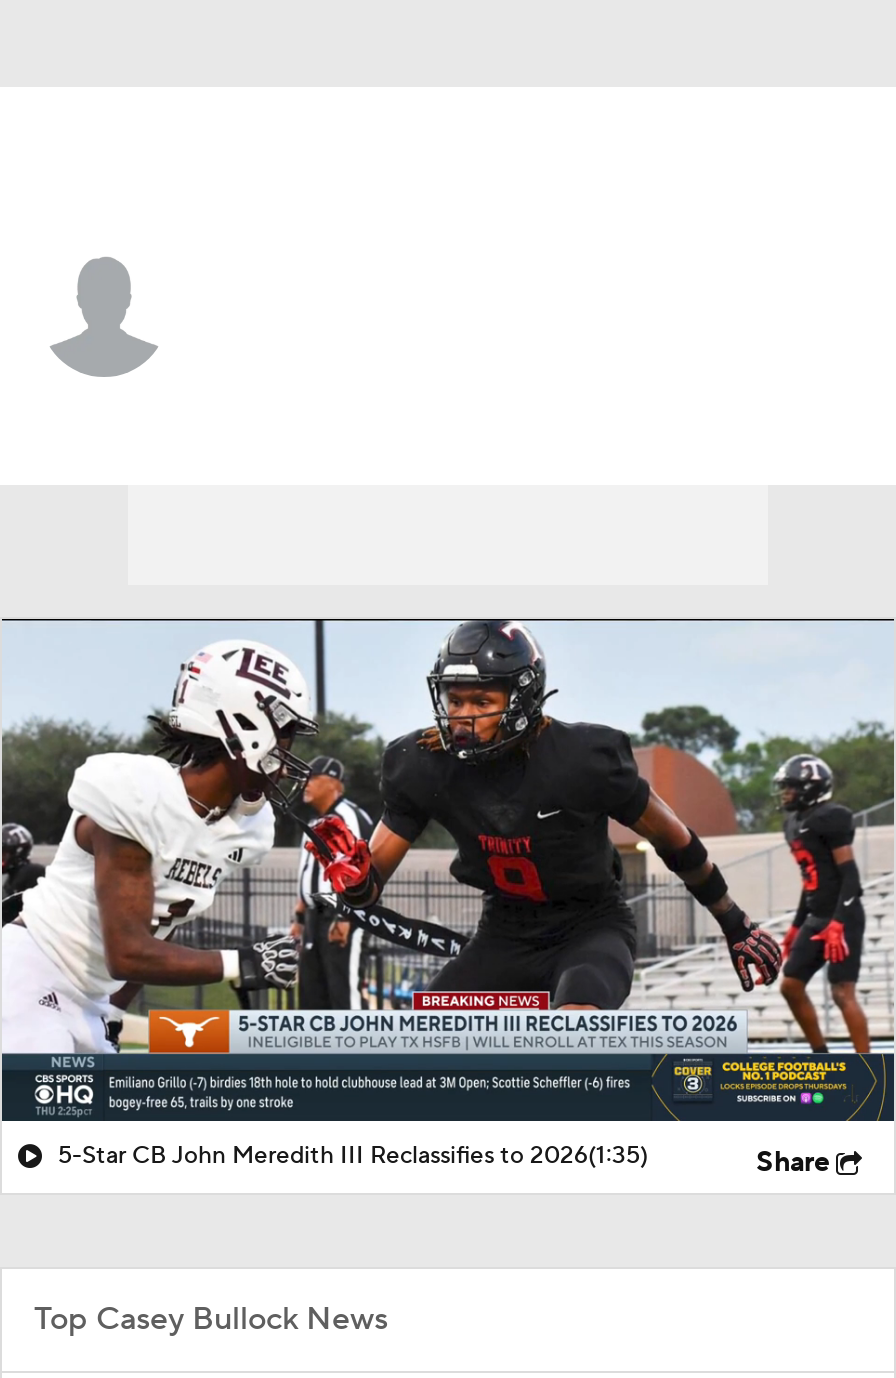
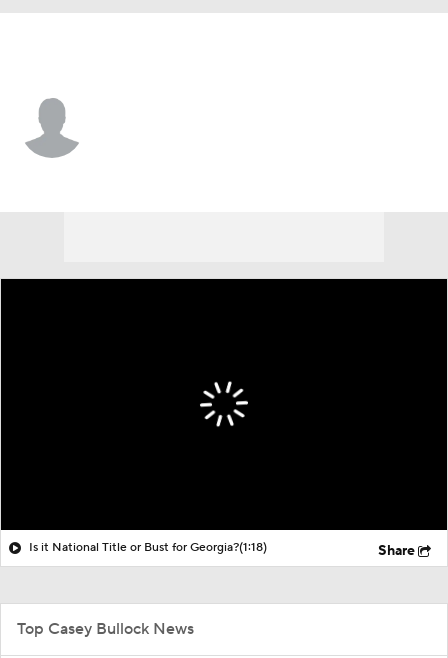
[6,617,890,1121] [image] -> none
[58,1141,648,1171] 5-Star CB John Meredith III Reclassifies to 2026(1:35) -> [29,540,267,555] Is it National Title or Bust for Georgia?(1:18)

